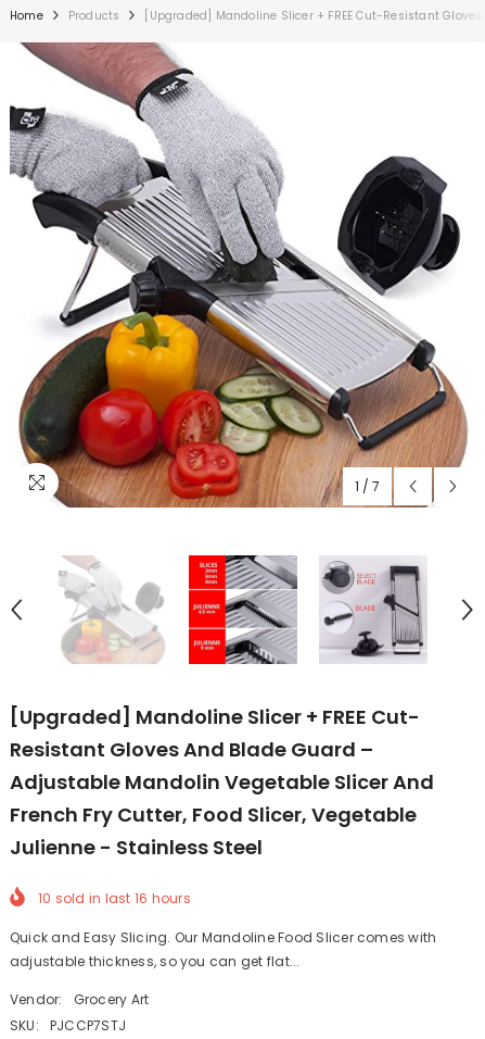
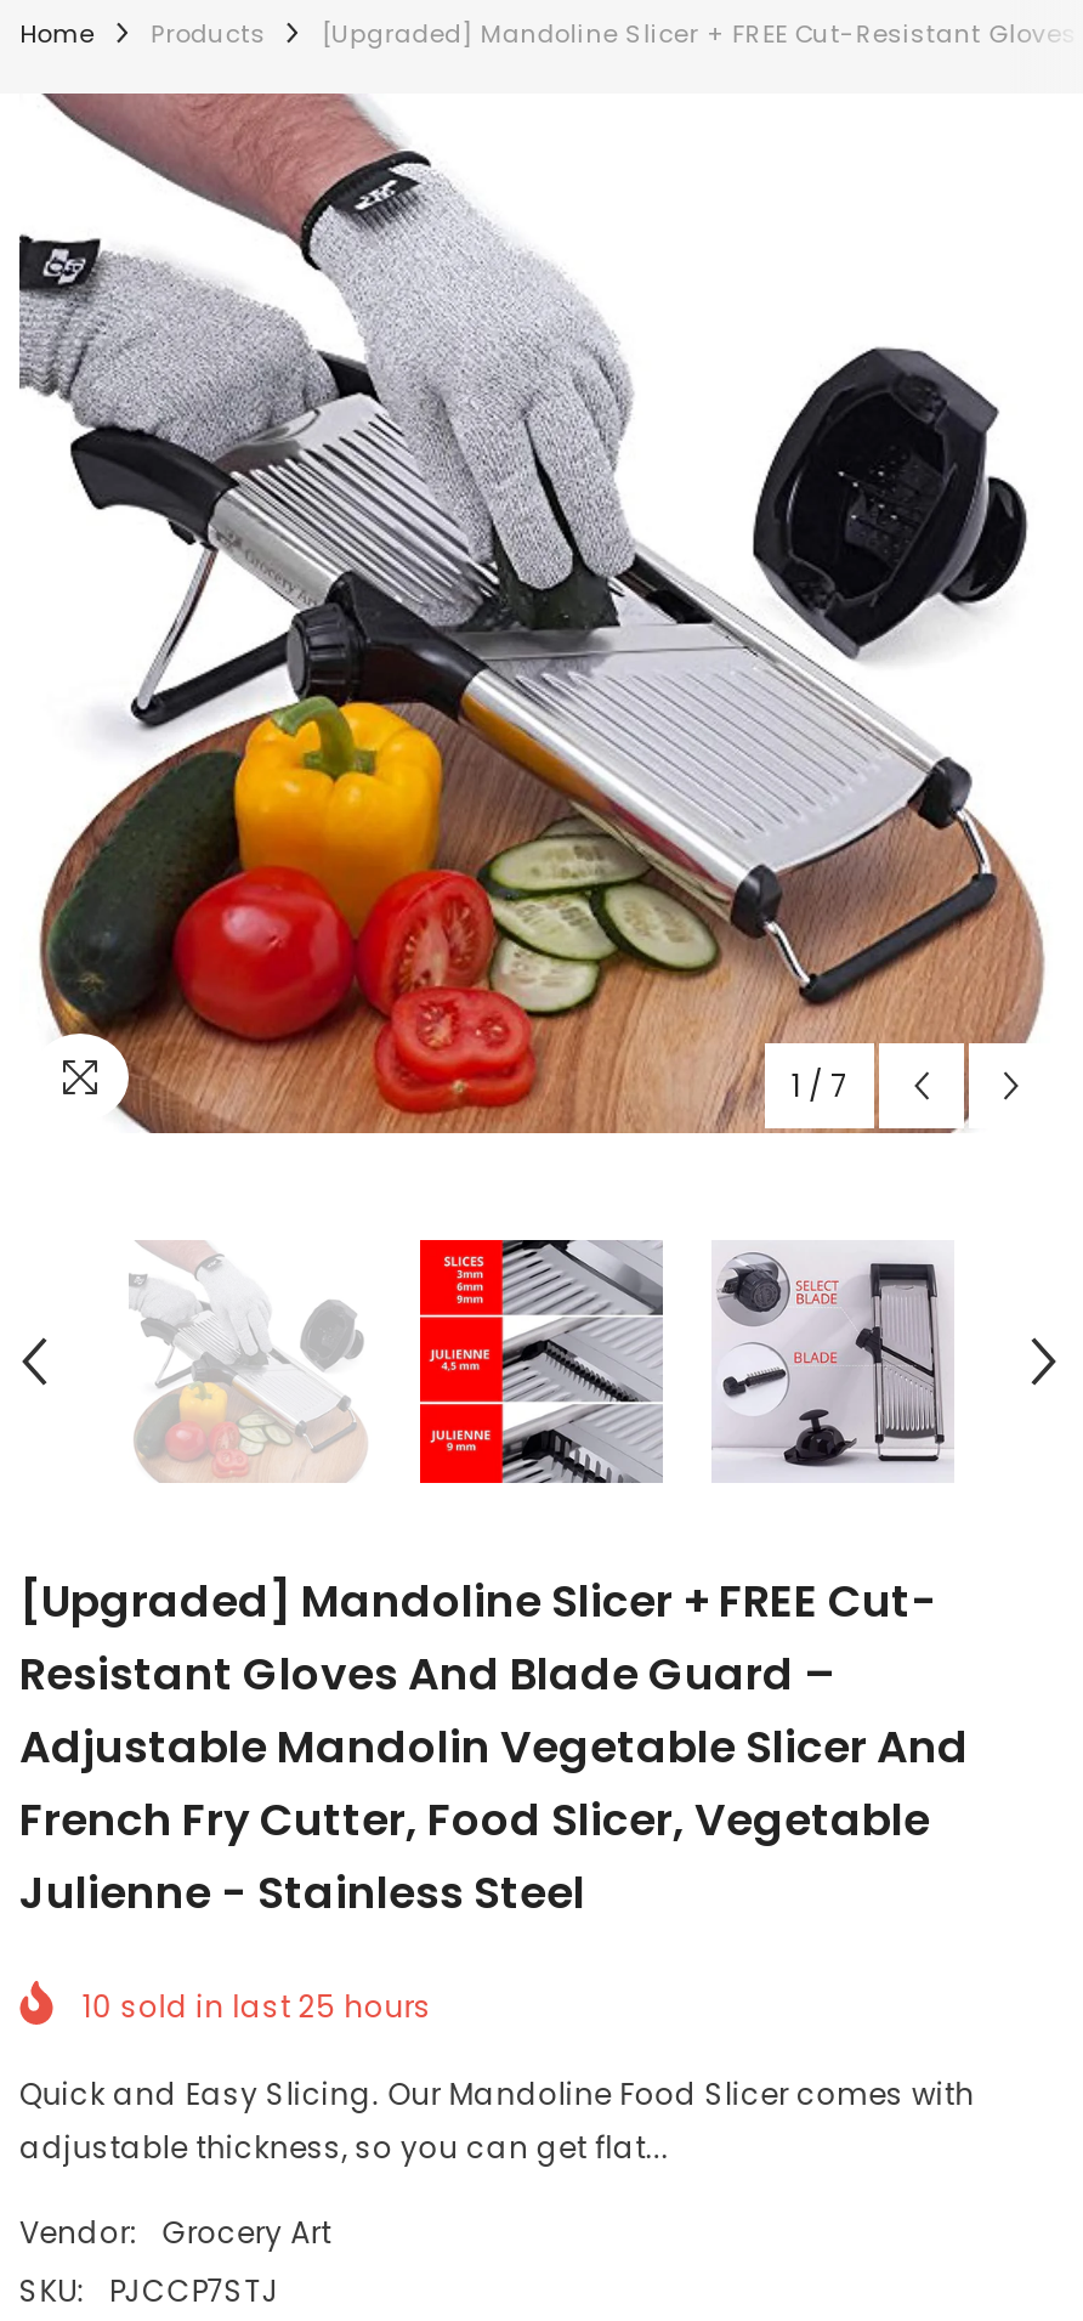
[38,889,191,907] 10 sold in last 16 hours -> [83,1985,432,2026] 10 sold in last 25 hours

